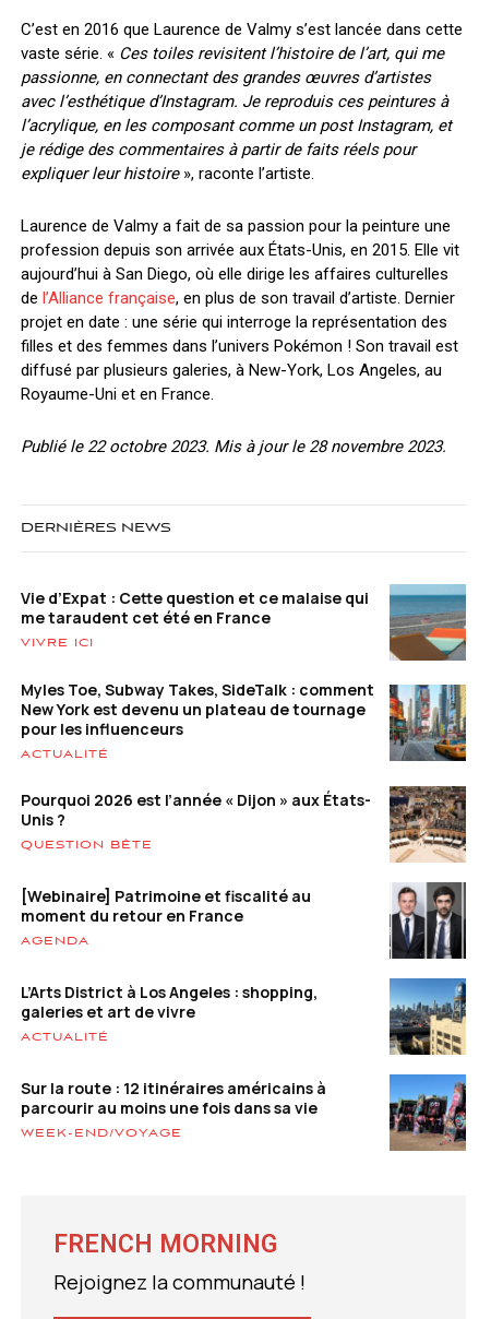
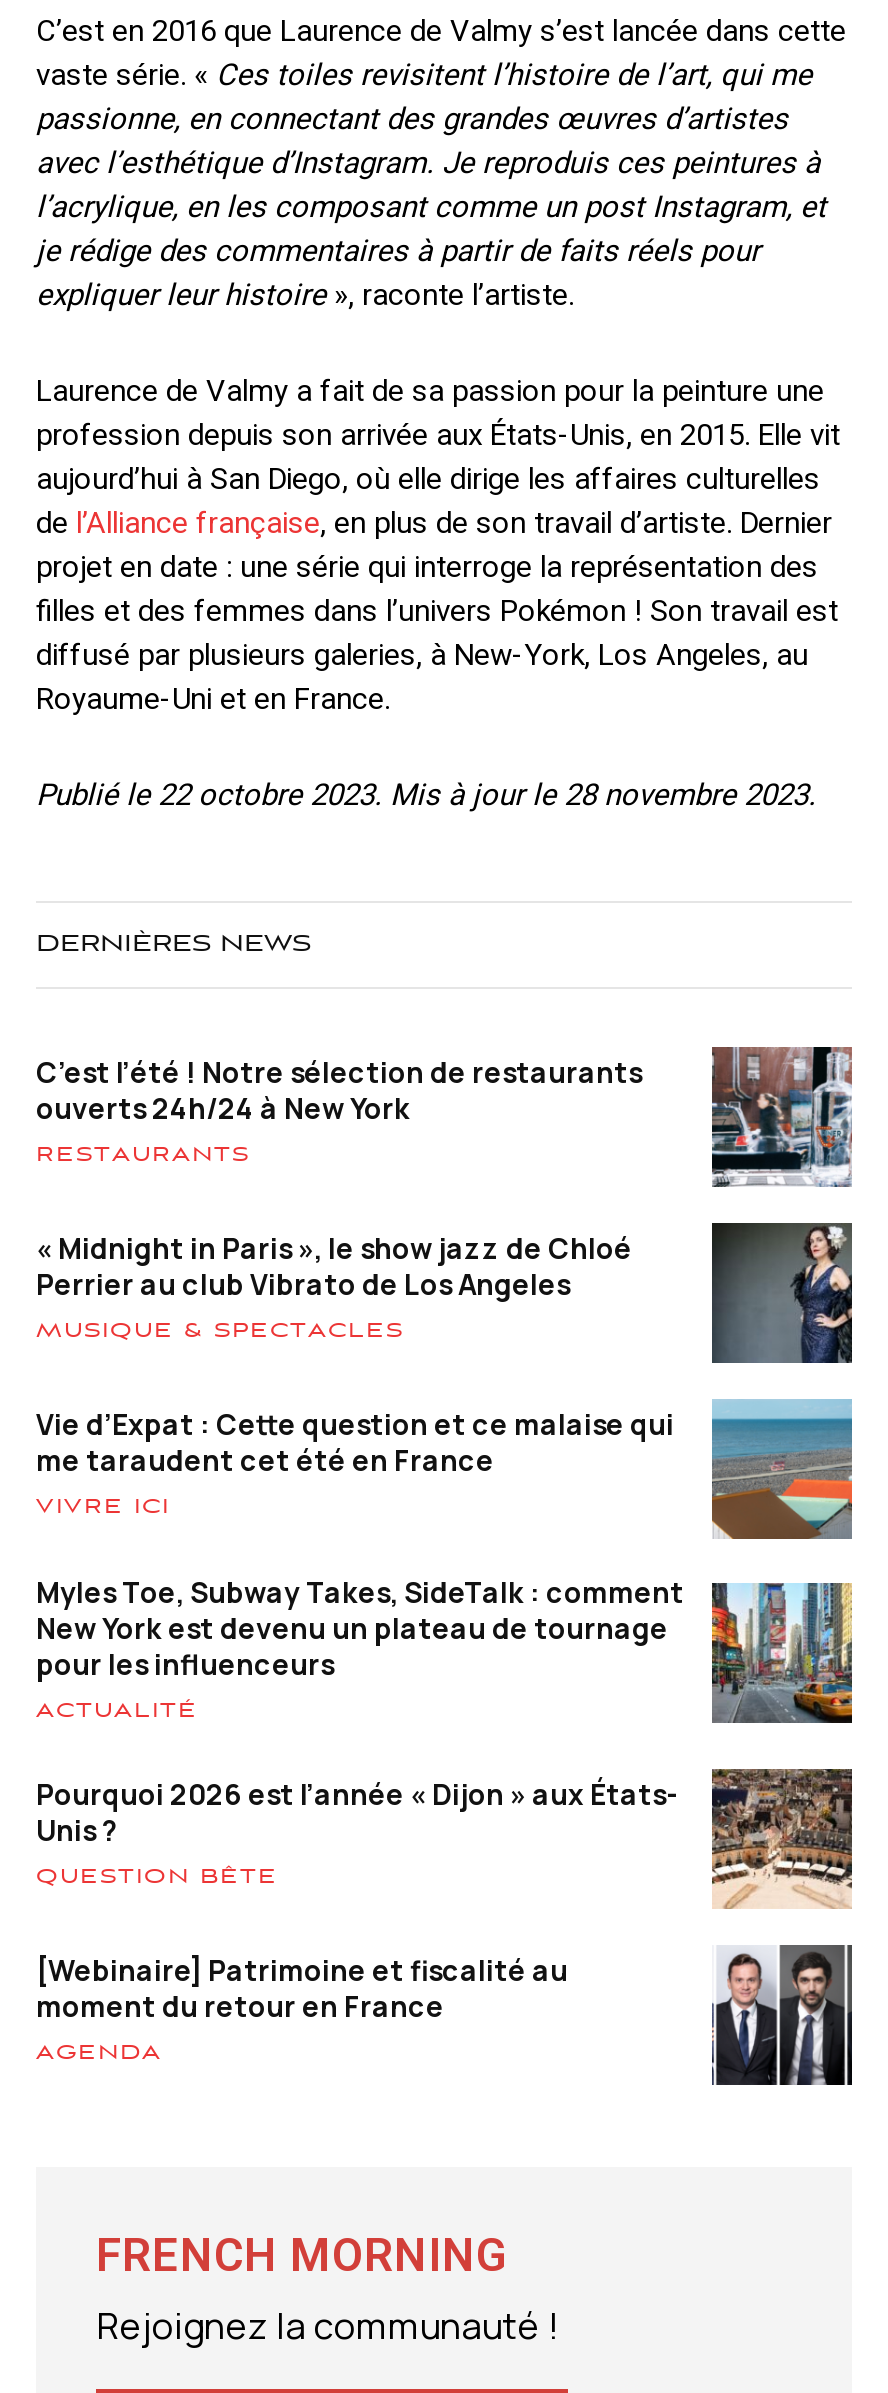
none -> [36,1045,854,1344] [image] | C’est l’été ! Notre sélection de restaurants | ouverts 24h/24 à New York | RESTAURANTS | « Midnight in Paris », le show jazz de Chloé | Perrier au club Vibrato de Los Angeles | MUSIQUE & SPECTACLES
none -> [710,1221,854,1365] [image]
moved [21,588,468,948] -> [36,1406,856,2066]: [image] | Vie d’Expat : Cette question et ce malaise qui | me taraudent cet été en France | ... | moment du retour en France | AGENDA
[21,982,326,1140] L’Arts District à Los Angeles : shopping, | galeries et art de vivre | ACTUALITÉ | Sur la route : 12 itinéraires américains à | parcourir au moins une fois dans sa vie | WEEK-END/VOYAGE -> none
[388,977,467,1056] [image] -> none
[388,1073,467,1152] [image] -> none

